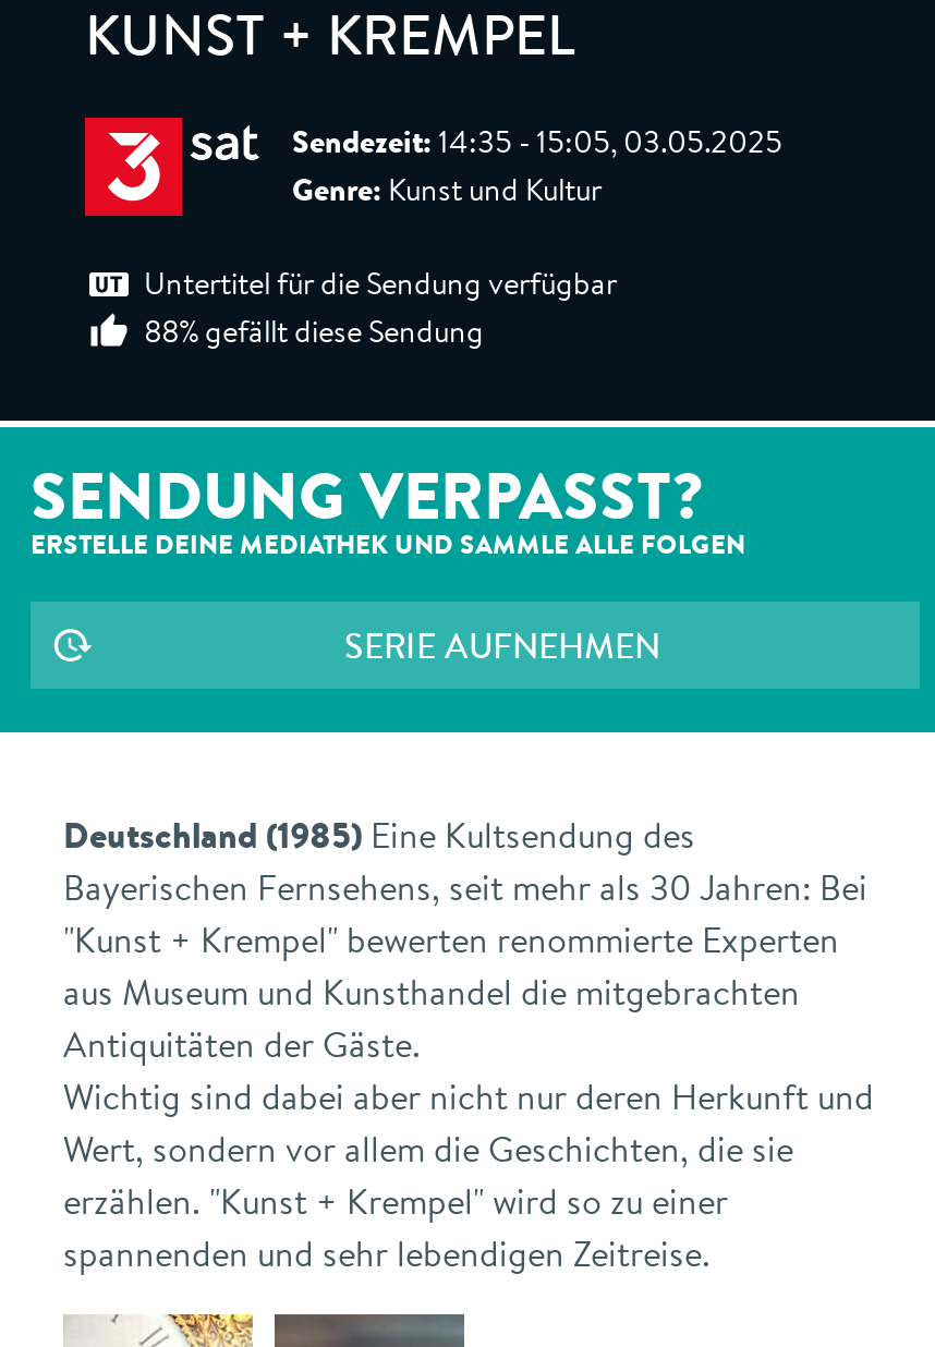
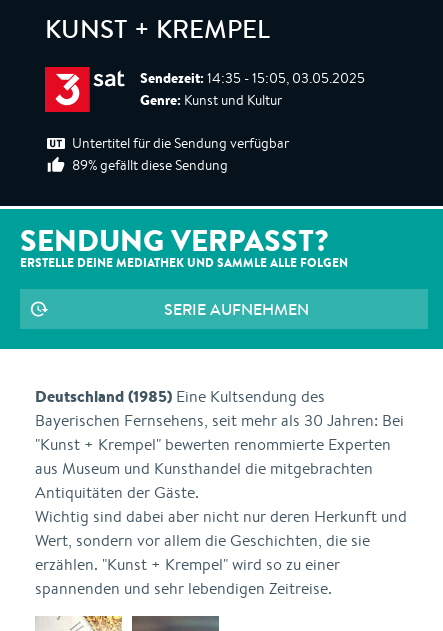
[144,312,484,351] 88% gefällt diese Sendung -> [72,156,228,174] 89% gefällt diese Sendung

